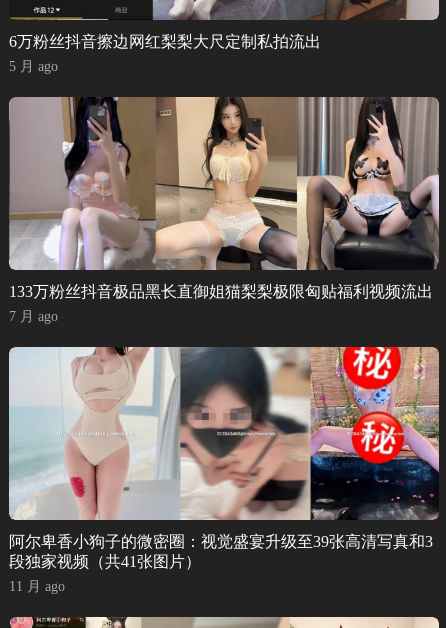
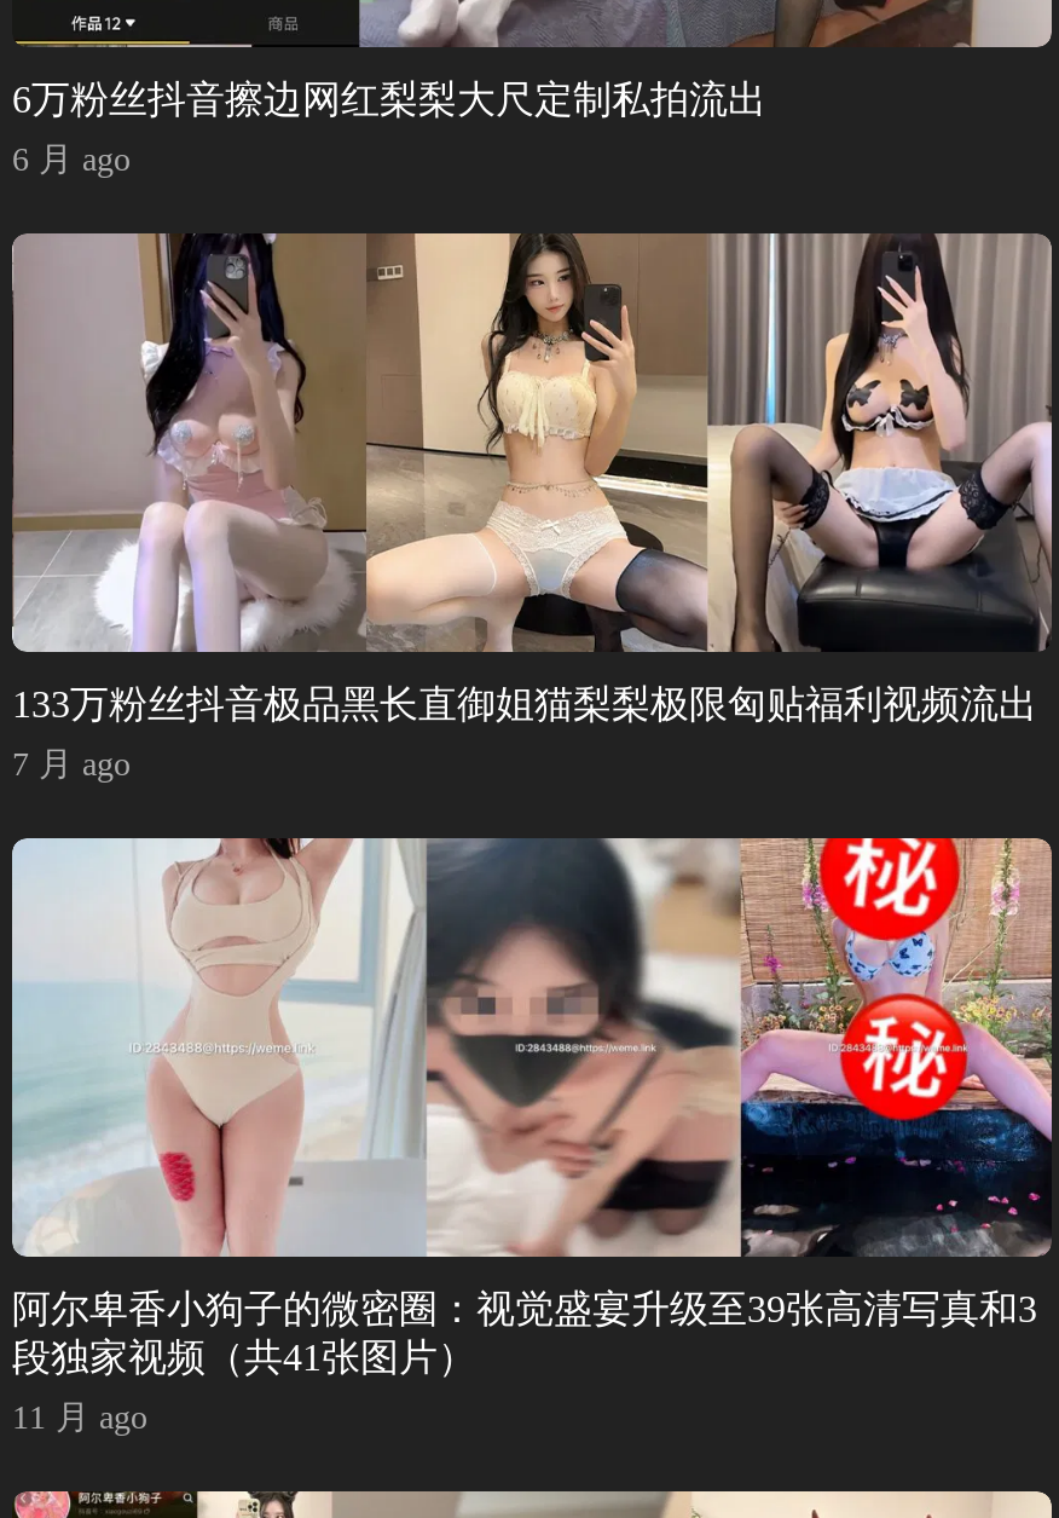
[9,58,58,73] 5 月 ago -> [12,142,131,178] 6 月 ago

